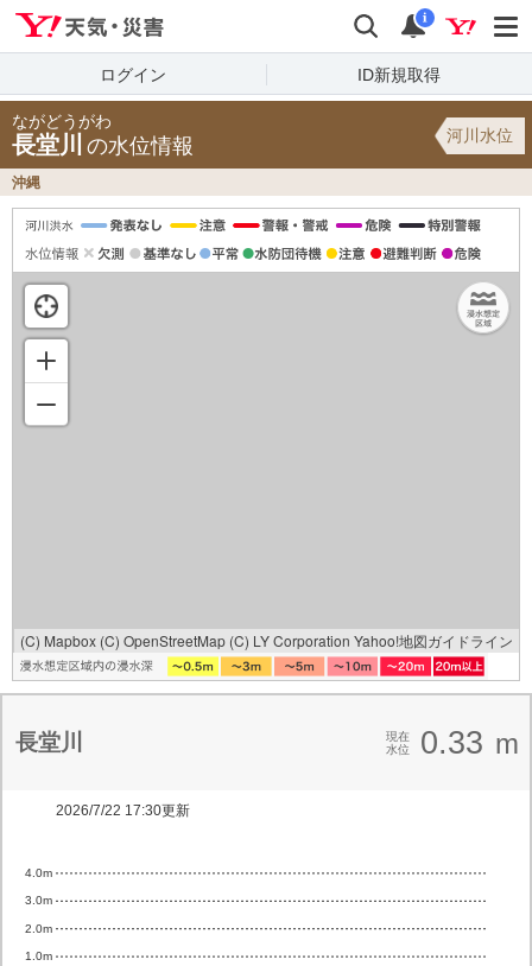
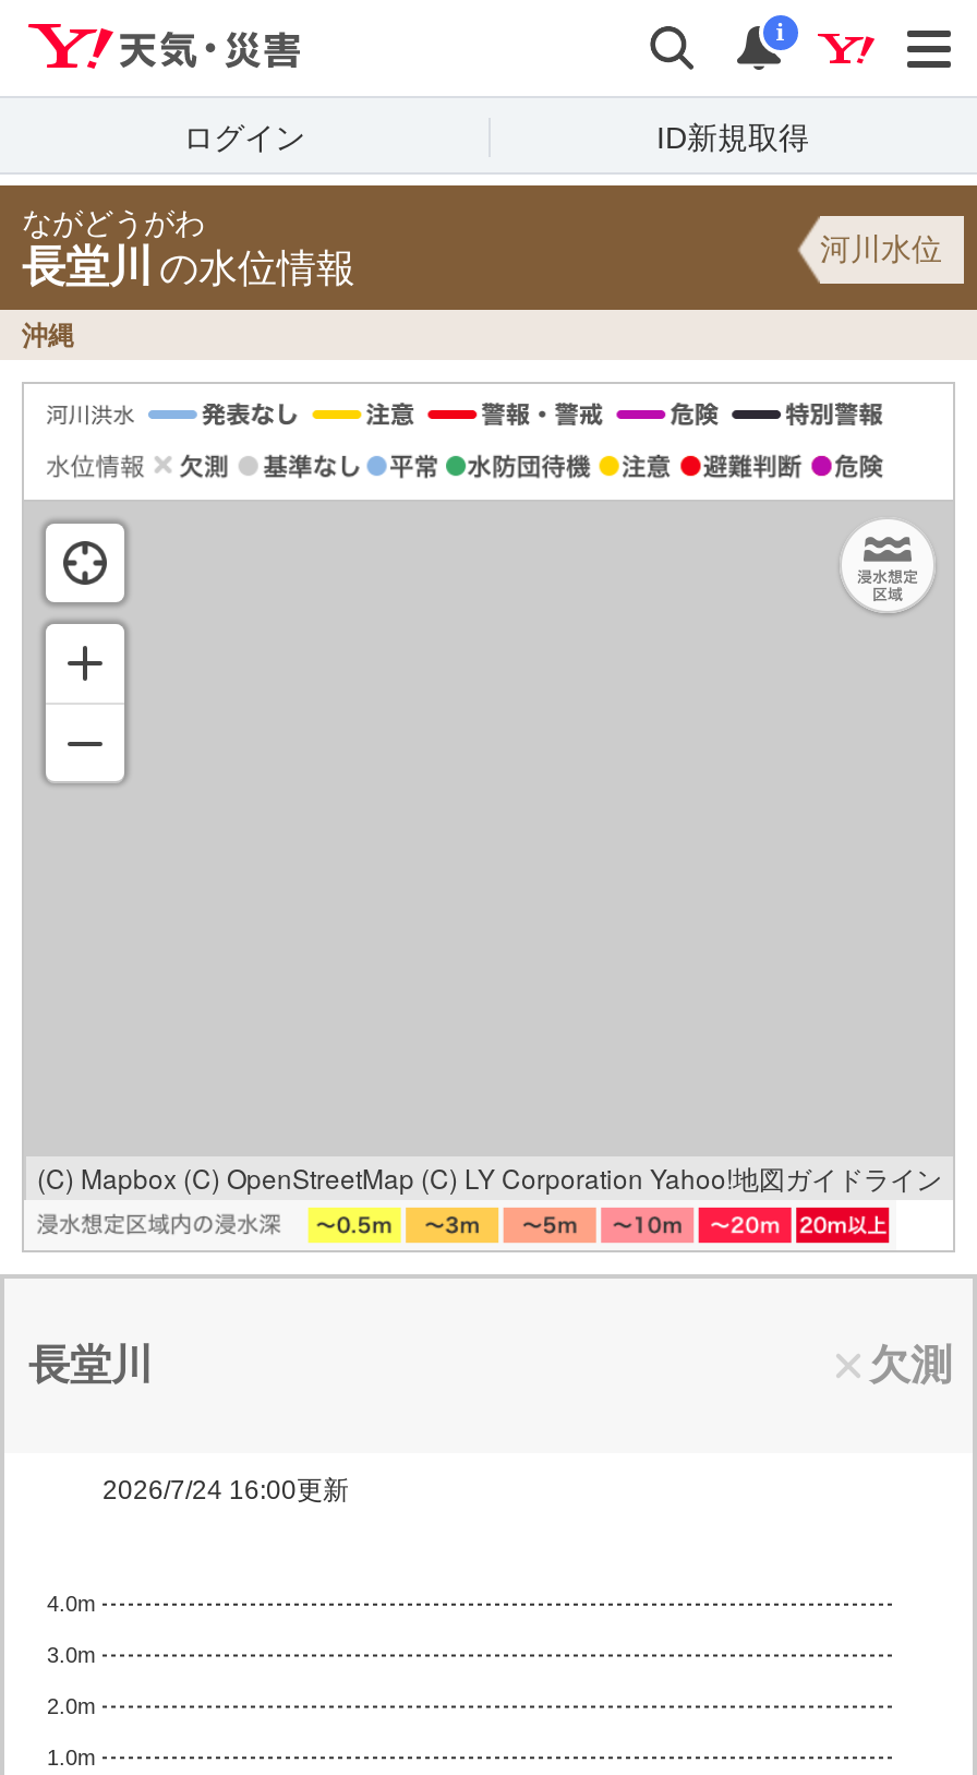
[385,725,518,761] 現在 | 水位 | 0.33 m -> [869,1342,952,1388] 欠測
[56,802,190,819] 2026/7/22 17:30更新 -> [102,1475,349,1506] 2026/7/24 16:00更新

